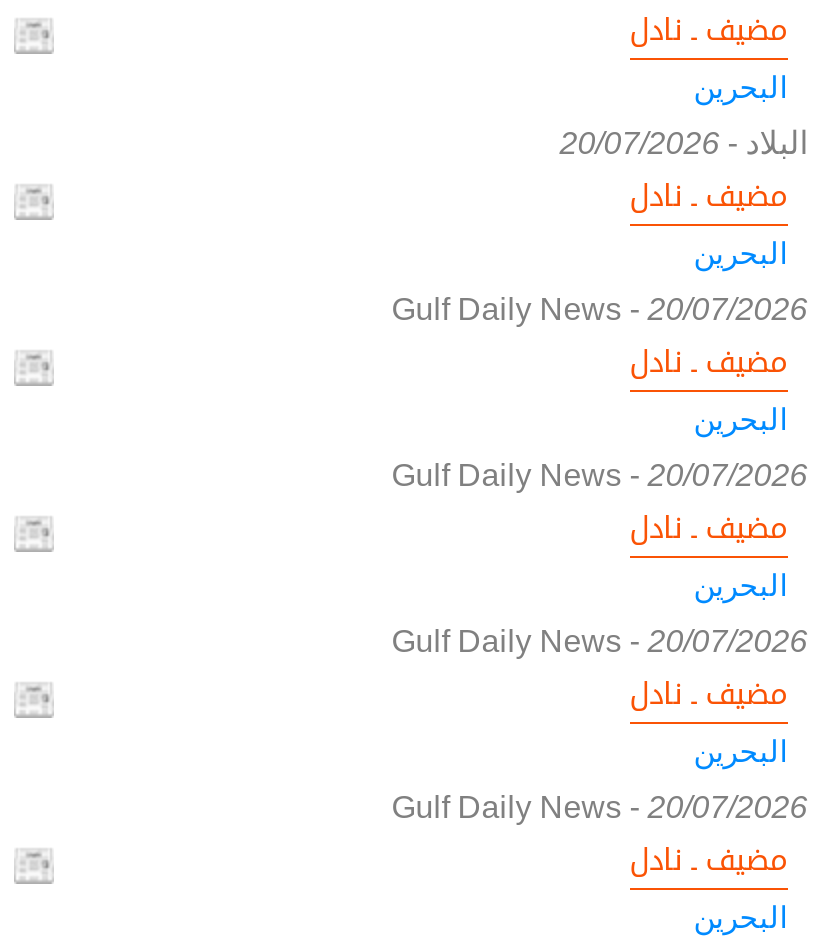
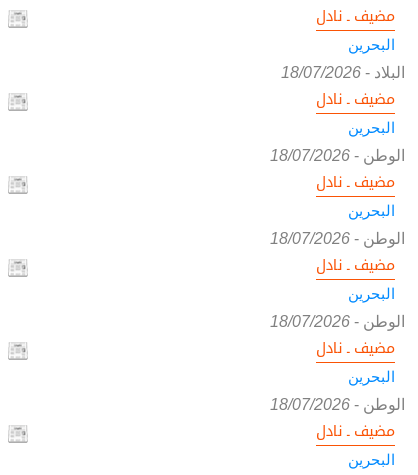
[560,125,808,159] البلاد - 20/07/2026 -> [281,64,405,81] البلاد - 18/07/2026
[392,291,808,325] Gulf Daily News - 20/07/2026 -> [270,147,405,164] الوطن - 18/07/2026
[392,457,808,491] Gulf Daily News - 20/07/2026 -> [270,230,405,247] الوطن - 18/07/2026
[392,623,808,657] Gulf Daily News - 20/07/2026 -> [270,313,405,330] الوطن - 18/07/2026
[392,789,808,823] Gulf Daily News - 20/07/2026 -> [270,396,405,413] الوطن - 18/07/2026

